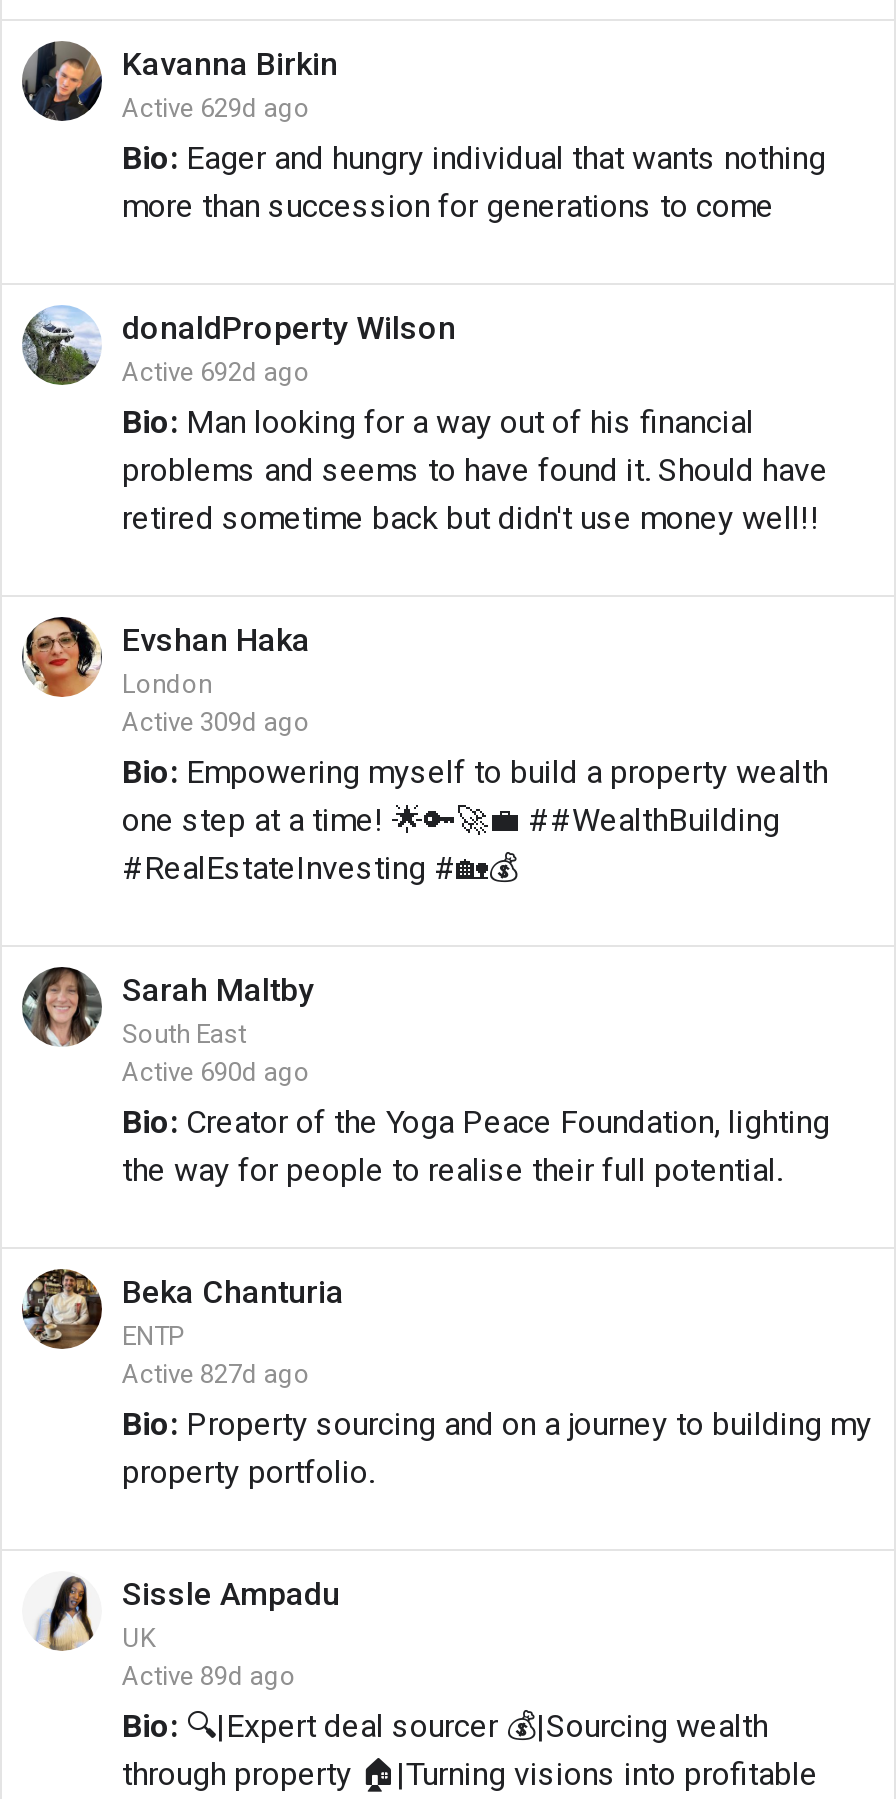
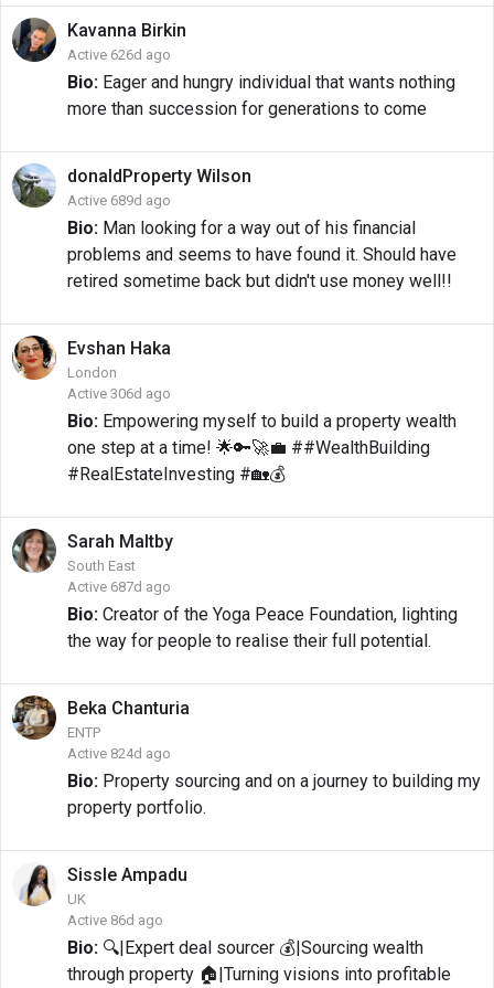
[122,93,310,123] Active 629d ago -> [67,46,171,63] Active 626d ago
[122,357,310,387] Active 692d ago -> [67,192,171,209] Active 689d ago
[122,707,310,737] Active 309d ago -> [67,385,171,402] Active 306d ago
[122,1057,310,1087] Active 690d ago -> [67,578,171,595] Active 687d ago
[122,1359,310,1389] Active 827d ago -> [67,745,171,762] Active 824d ago
[122,1661,296,1691] Active 89d ago -> [67,912,163,928] Active 86d ago

